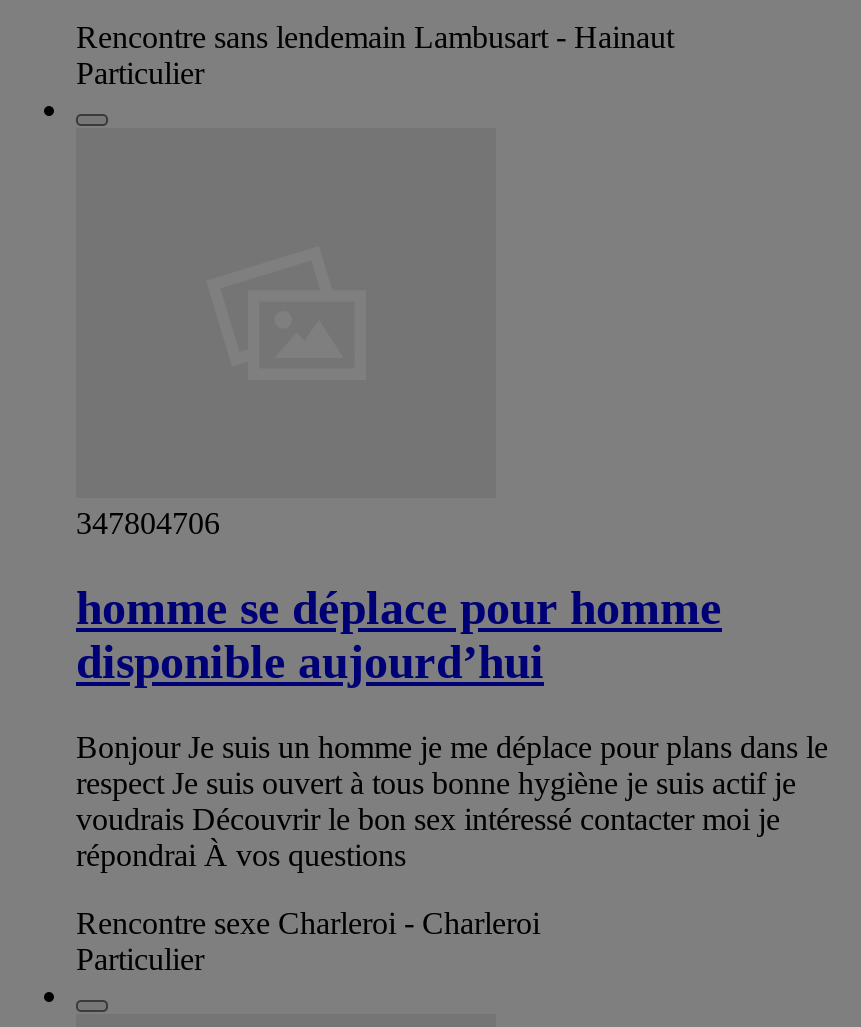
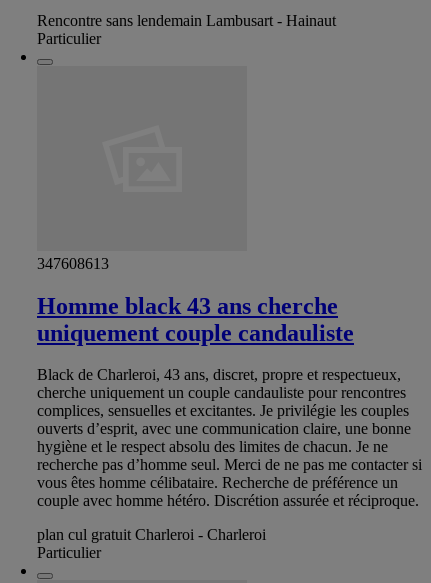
[76,506,220,540] 347804706 -> [37,255,109,272] 347608613
[76,582,722,688] homme se déplace pour homme | disponible aujourd’hui -> [37,293,354,346] Homme black 43 ans cherche | uniquement couple candauliste
[76,730,828,872] Bonjour Je suis un homme je me déplace pour plans dans le | respect Je suis ouvert à tous bonne hygiène je suis actif je | voudrais Découvrir le bon sex intéressé contacter moi je | répondrai À vos questions -> [37,366,422,509] Black de Charleroi, 43 ans, discret, propre et respectueux, | cherche uniquement un couple candauliste pour rencontres | complices, sensuelles et excitantes. Je privilégie les couples | ouverts d’esprit, avec une communication claire, une bonne | hygiène et le respect absolu des limites de chacun. Je ne | recherche pas d’homme seul. Merci de ne pas me contacter si | vous êtes homme célibataire. Recherche de préférence un | couple avec homme hétéro. Discrétion assurée et réciproque.
[76,906,540,940] Rencontre sexe Charleroi - Charleroi -> [37,526,266,543] plan cul gratuit Charleroi - Charleroi

